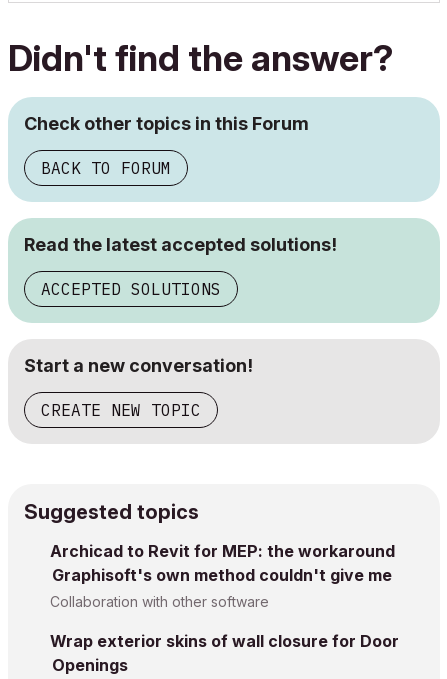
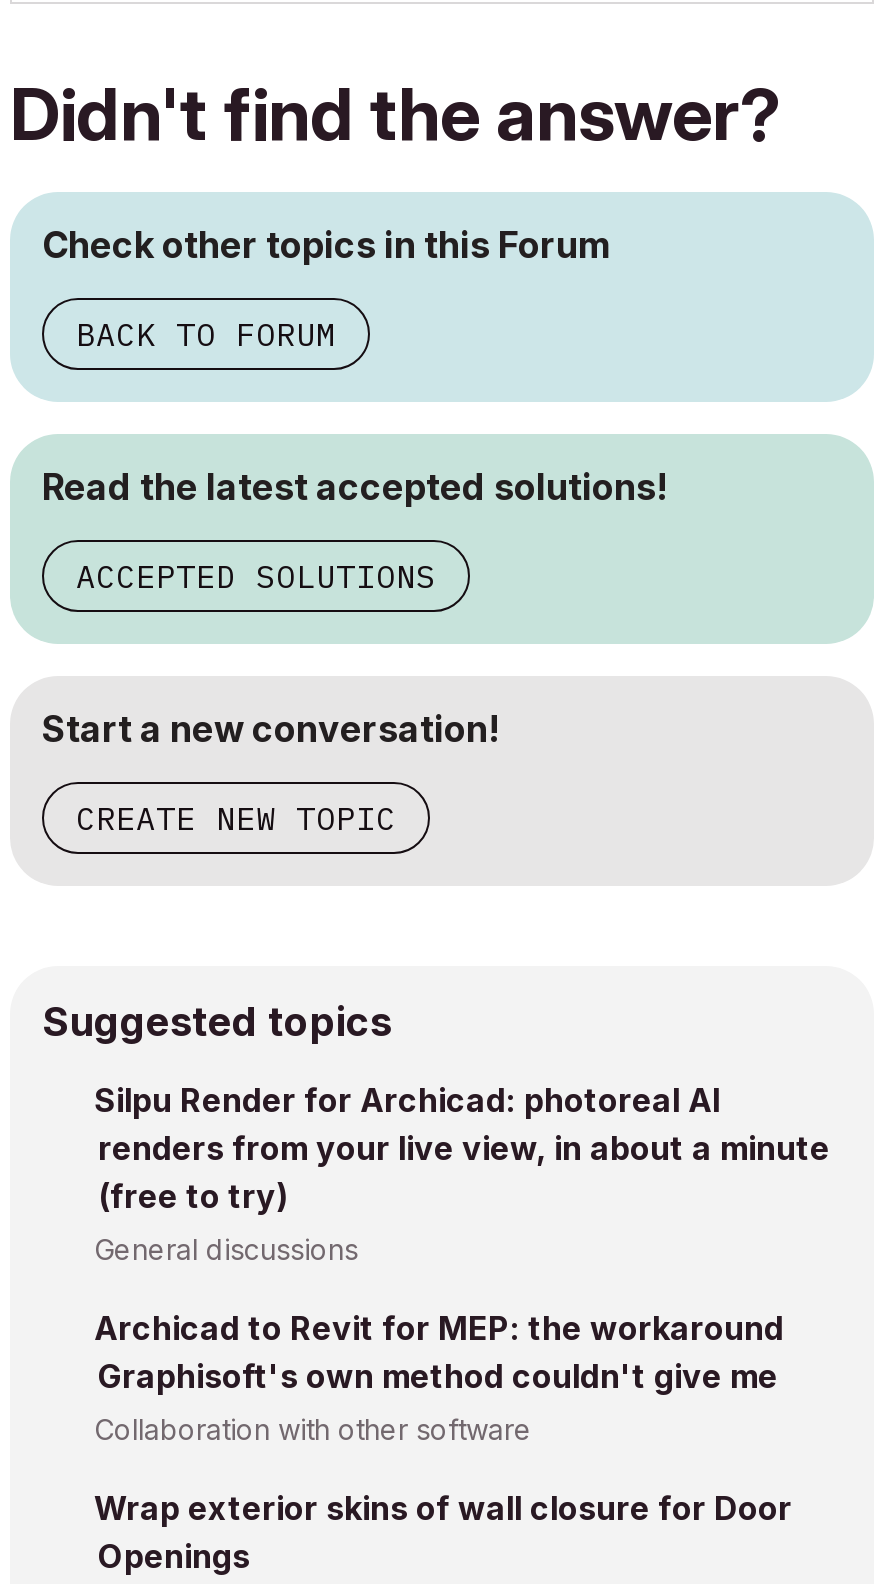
none -> [94,1079,830,1265] Silpu Render for Archicad: photoreal AI | renders from your live view, in about a minute | (free to try) | General discussions

